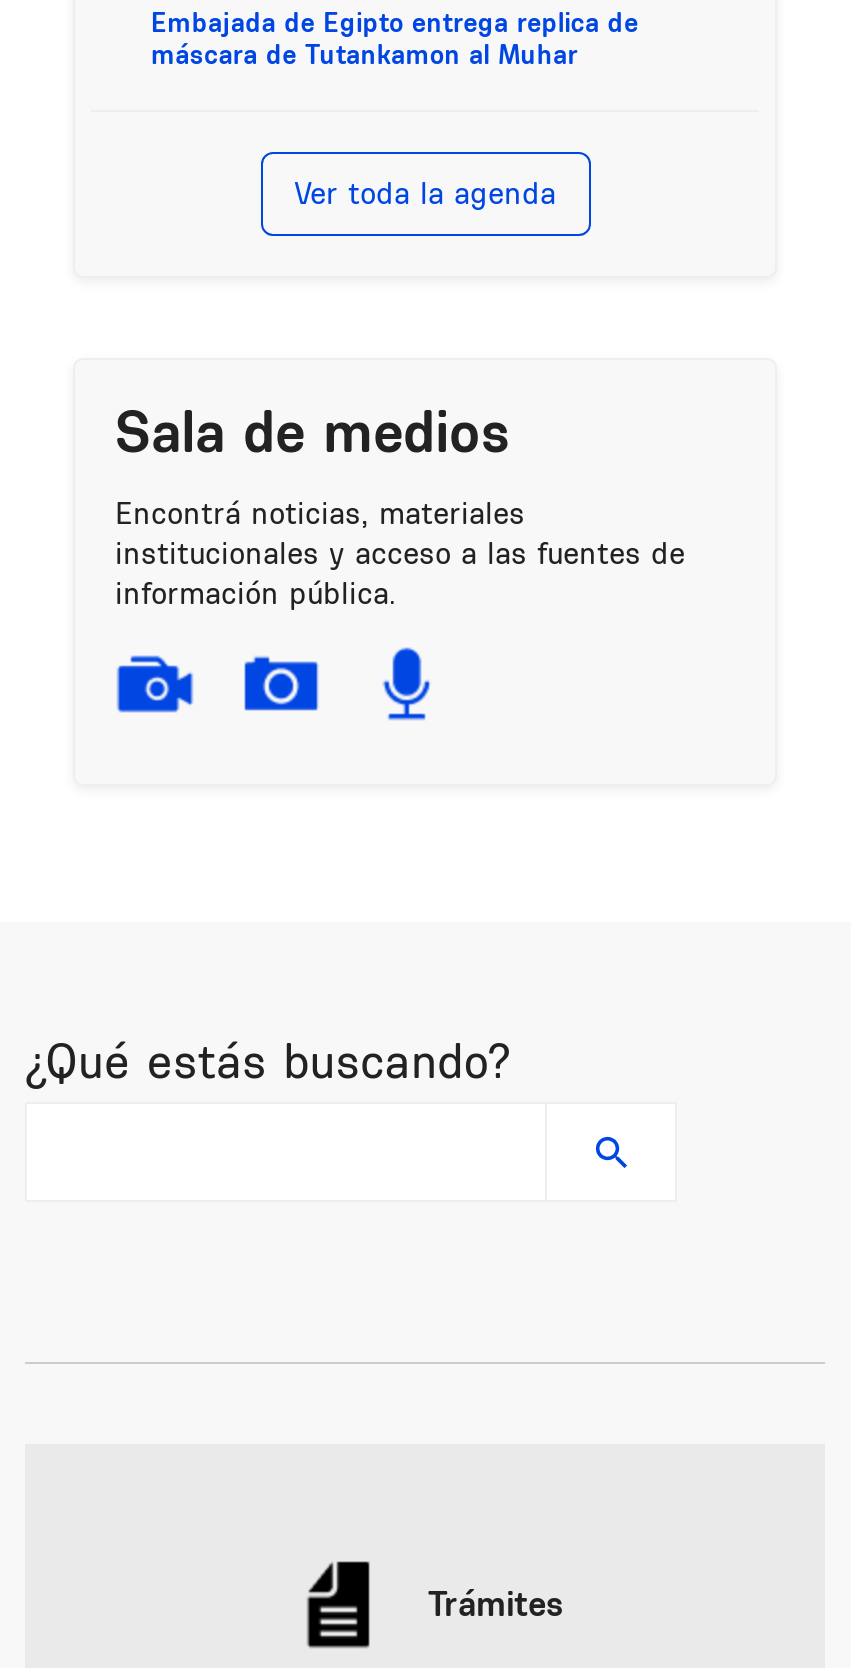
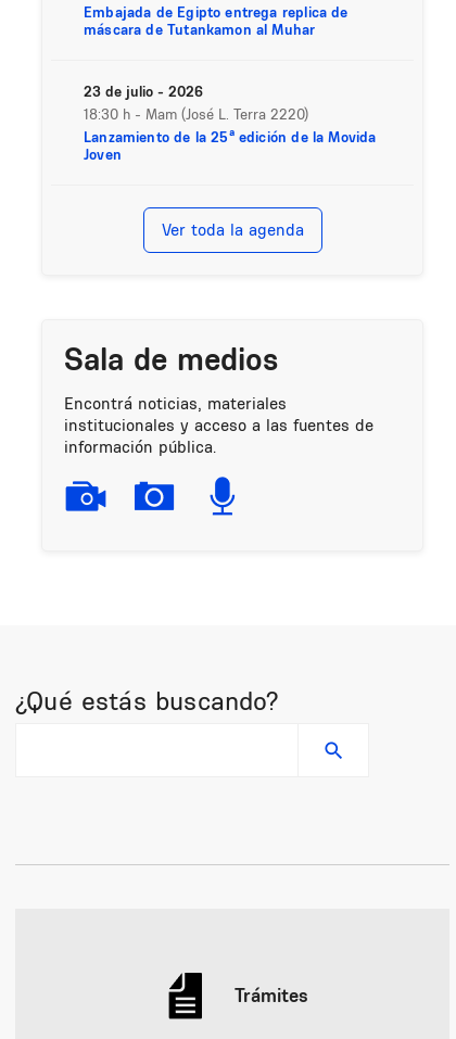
none -> [84,83,376,163] 23 de julio - 2026 | 18:30 h - Mam (José L. Terra 2220) | Lanzamiento de la 25ª edición de la Movida | Joven

